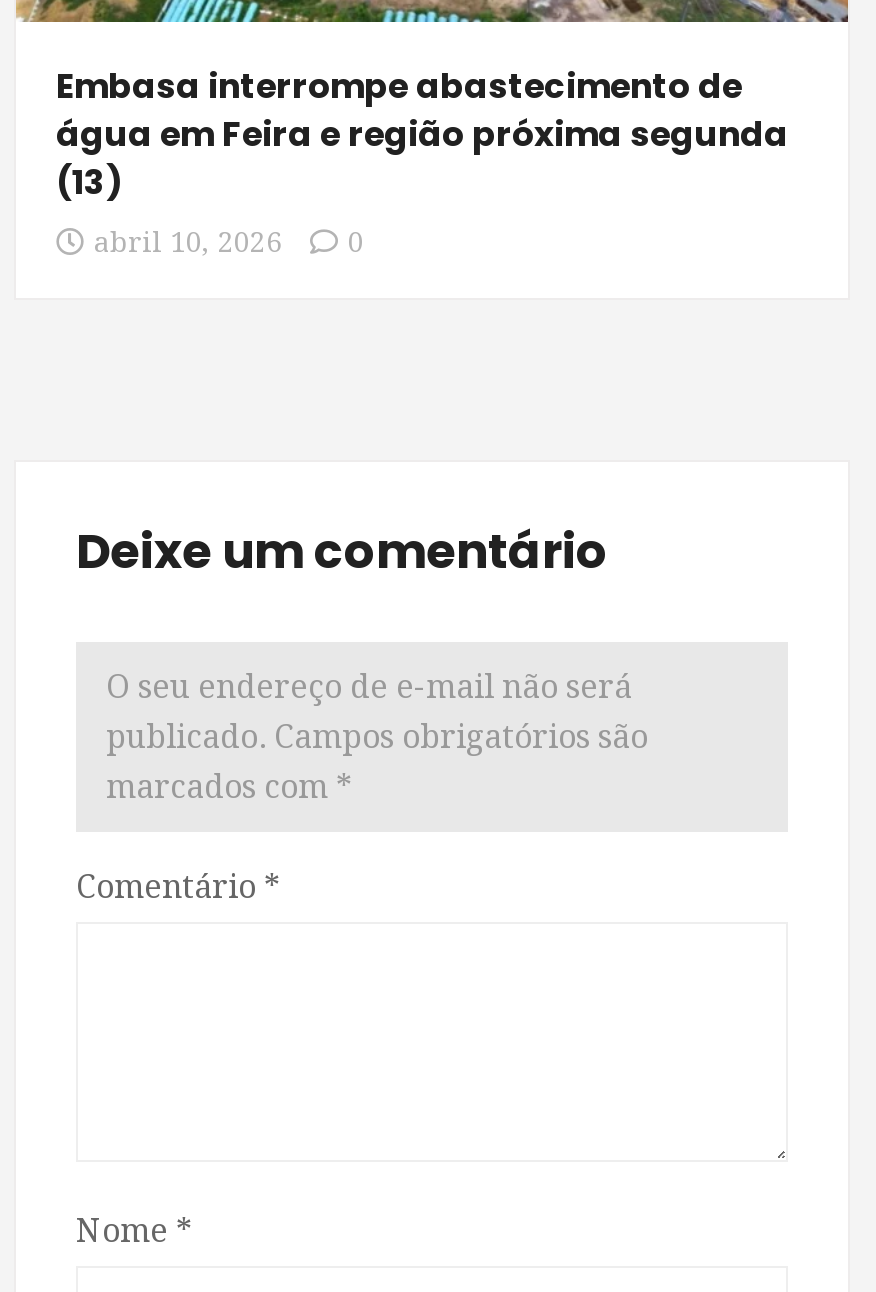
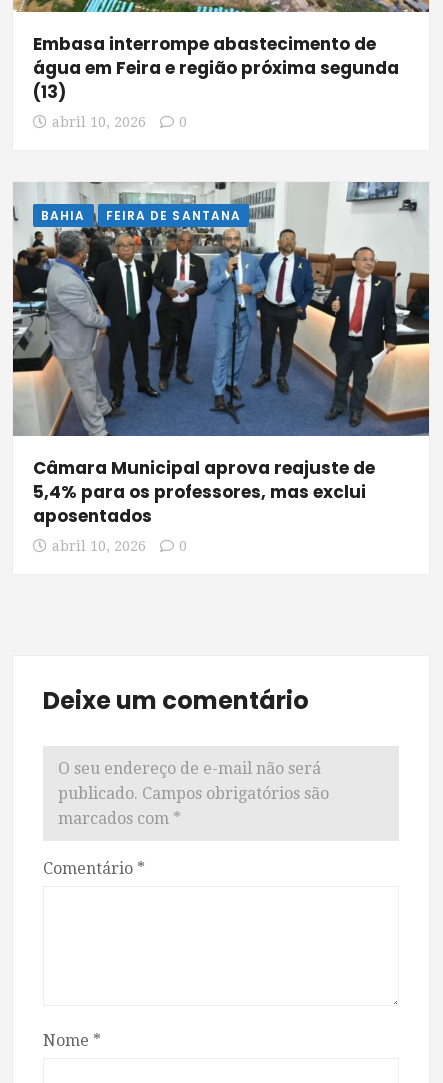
none -> [12,181,430,437] [image] | BAHIA | FEIRA DE SANTANA
none -> [33,456,375,554] Câmara Municipal aprova reajuste de | 5,4% para os professores, mas exclui | aposentados | abril 10, 2026 | 0

